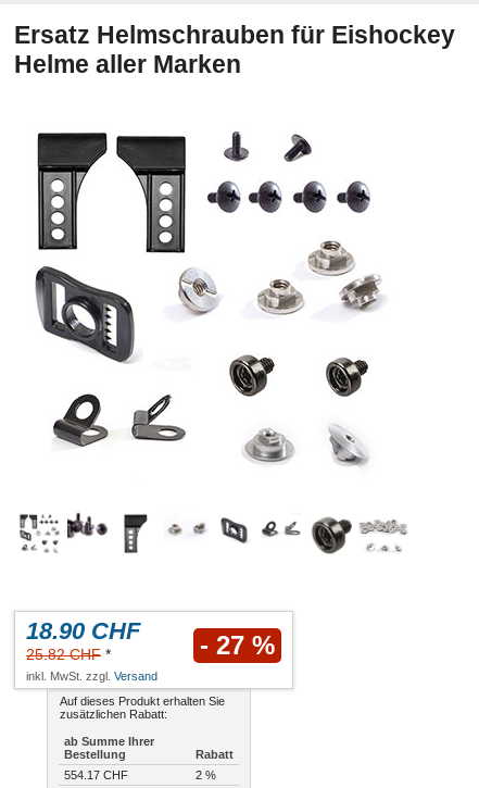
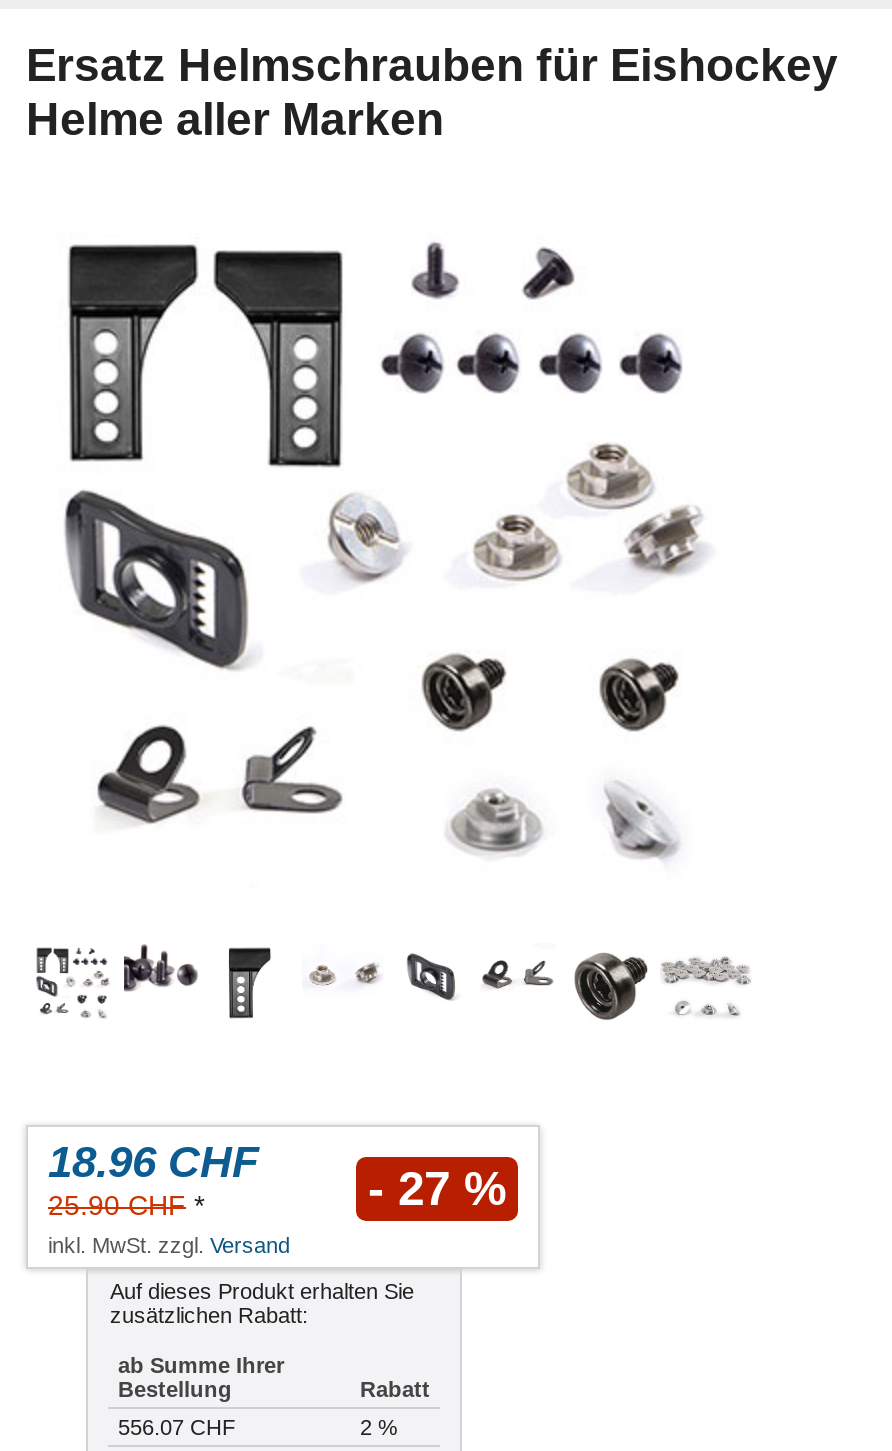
[26,618,140,645] 18.90 CHF -> [48,1138,258,1188] 18.96 CHF
[26,646,111,663] 25.82 CHF * -> [48,1190,204,1222] 25.90 CHF *
[64,769,128,782] 554.17 CHF -> [118,1416,236,1440] 556.07 CHF

